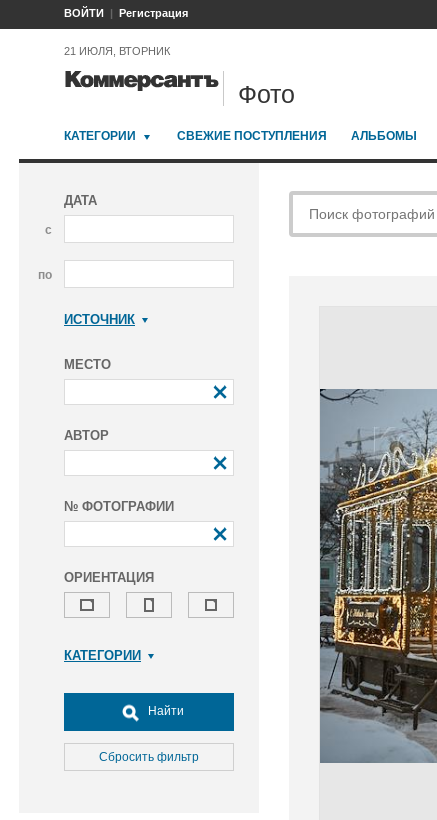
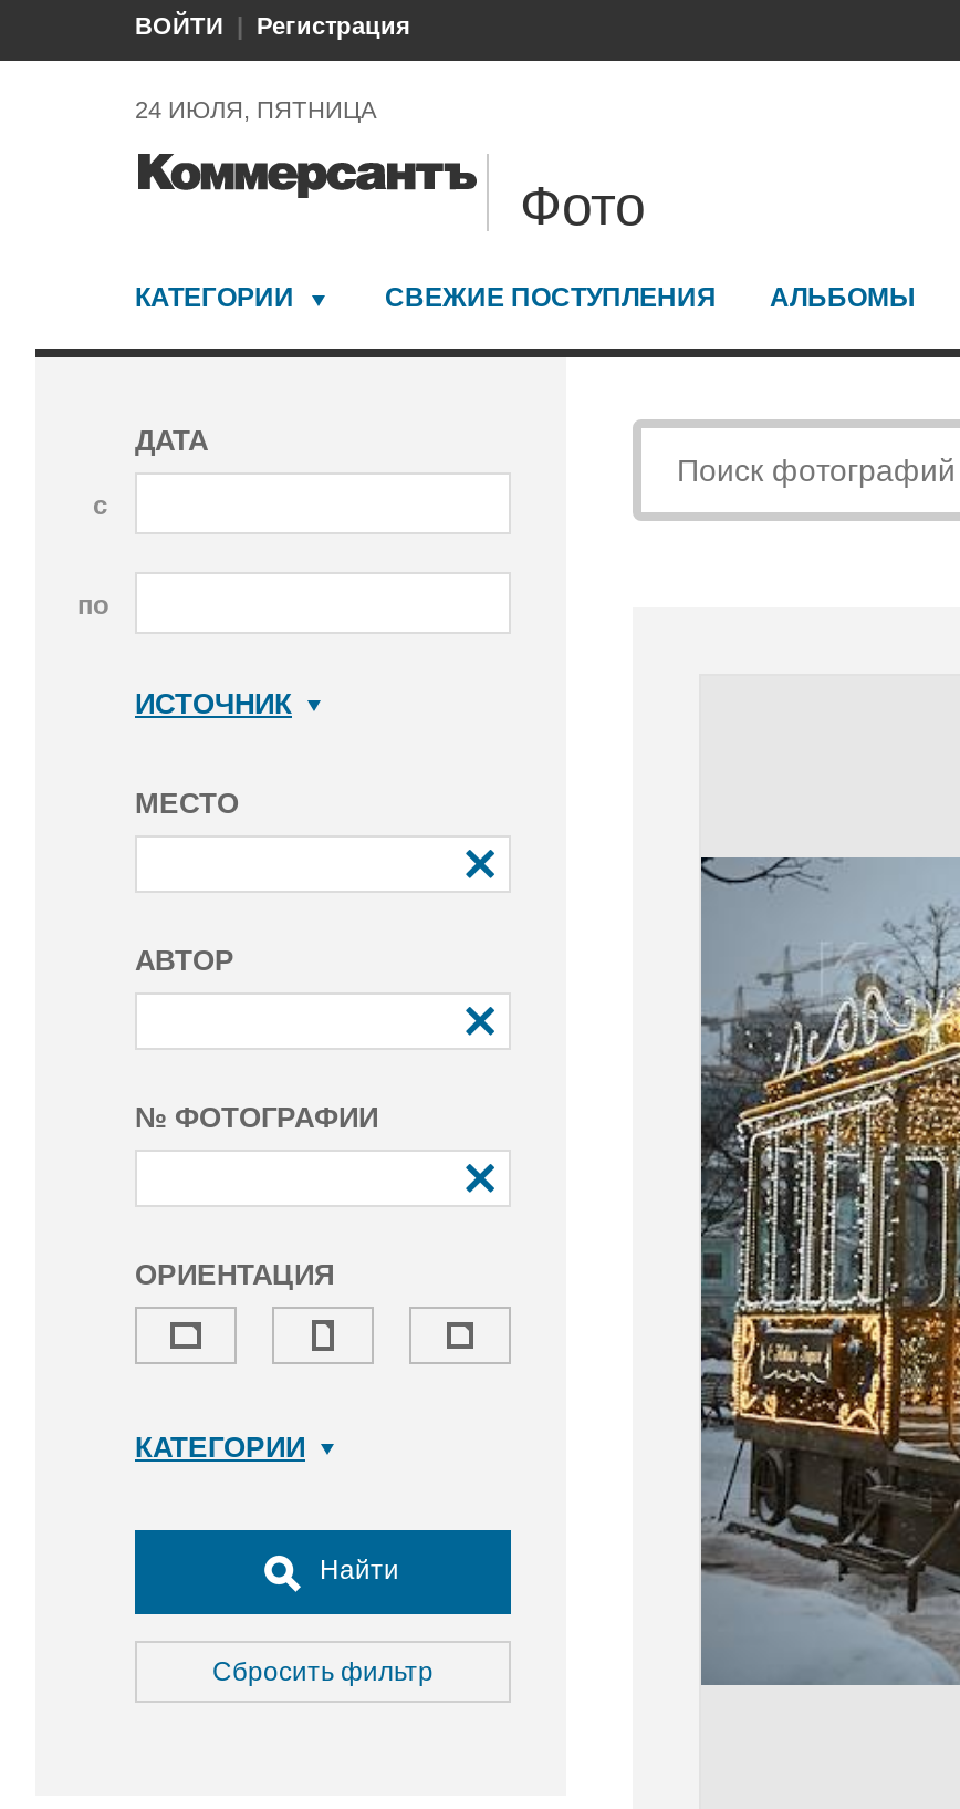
[64,45,170,57] 21 ИЮЛЯ, ВТОРНИК -> [135,96,376,123] 24 ИЮЛЯ, ПЯТНИЦА

